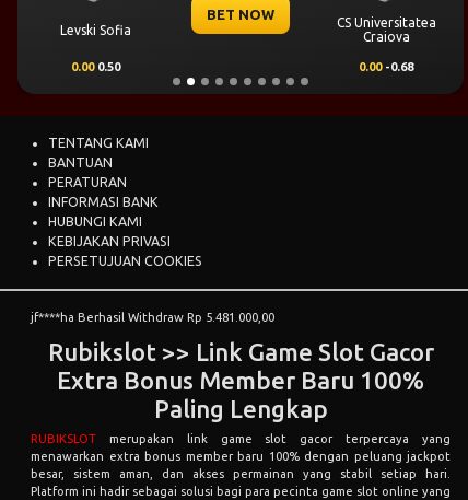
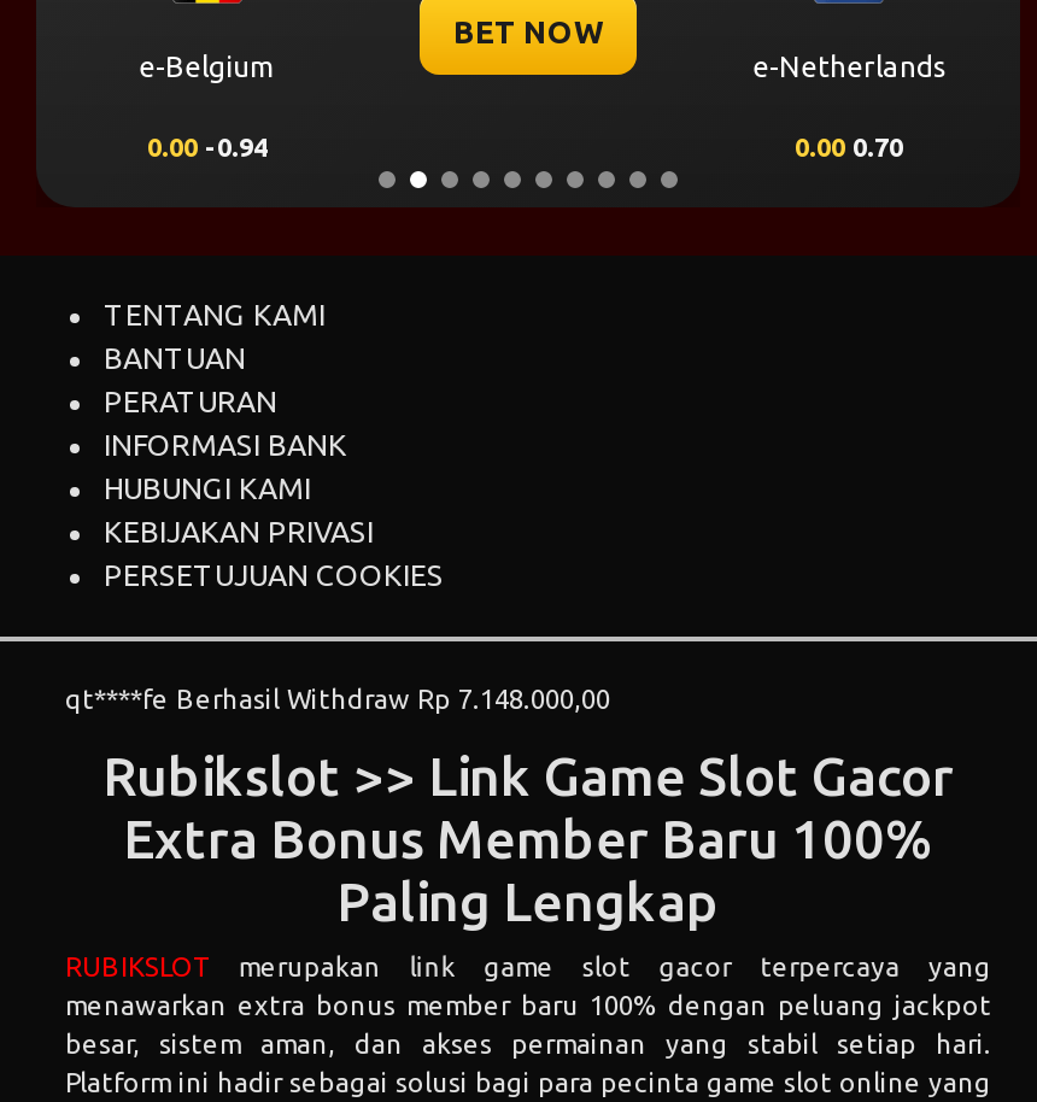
[336,15,436,44] CS Universitatea | Craiova -> [752,49,945,81] e-Netherlands
[60,22,131,37] Levski Sofia -> [139,49,276,81] e-Belgium
[71,60,413,73] 0.00 0.50 | 0.00 -0.68 -> [147,133,903,162] 0.00 -0.94 | 0.00 0.70
[31,311,274,324] jf****ha Berhasil Withdraw Rp 5.481.000,00 -> [65,685,610,714] qt****fe Berhasil Withdraw Rp 7.148.000,00

